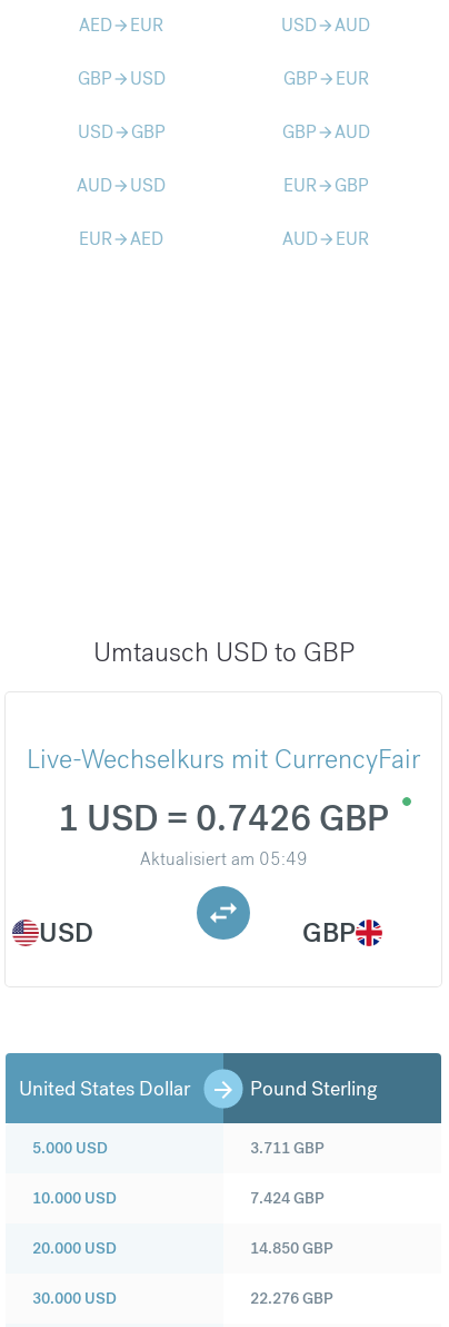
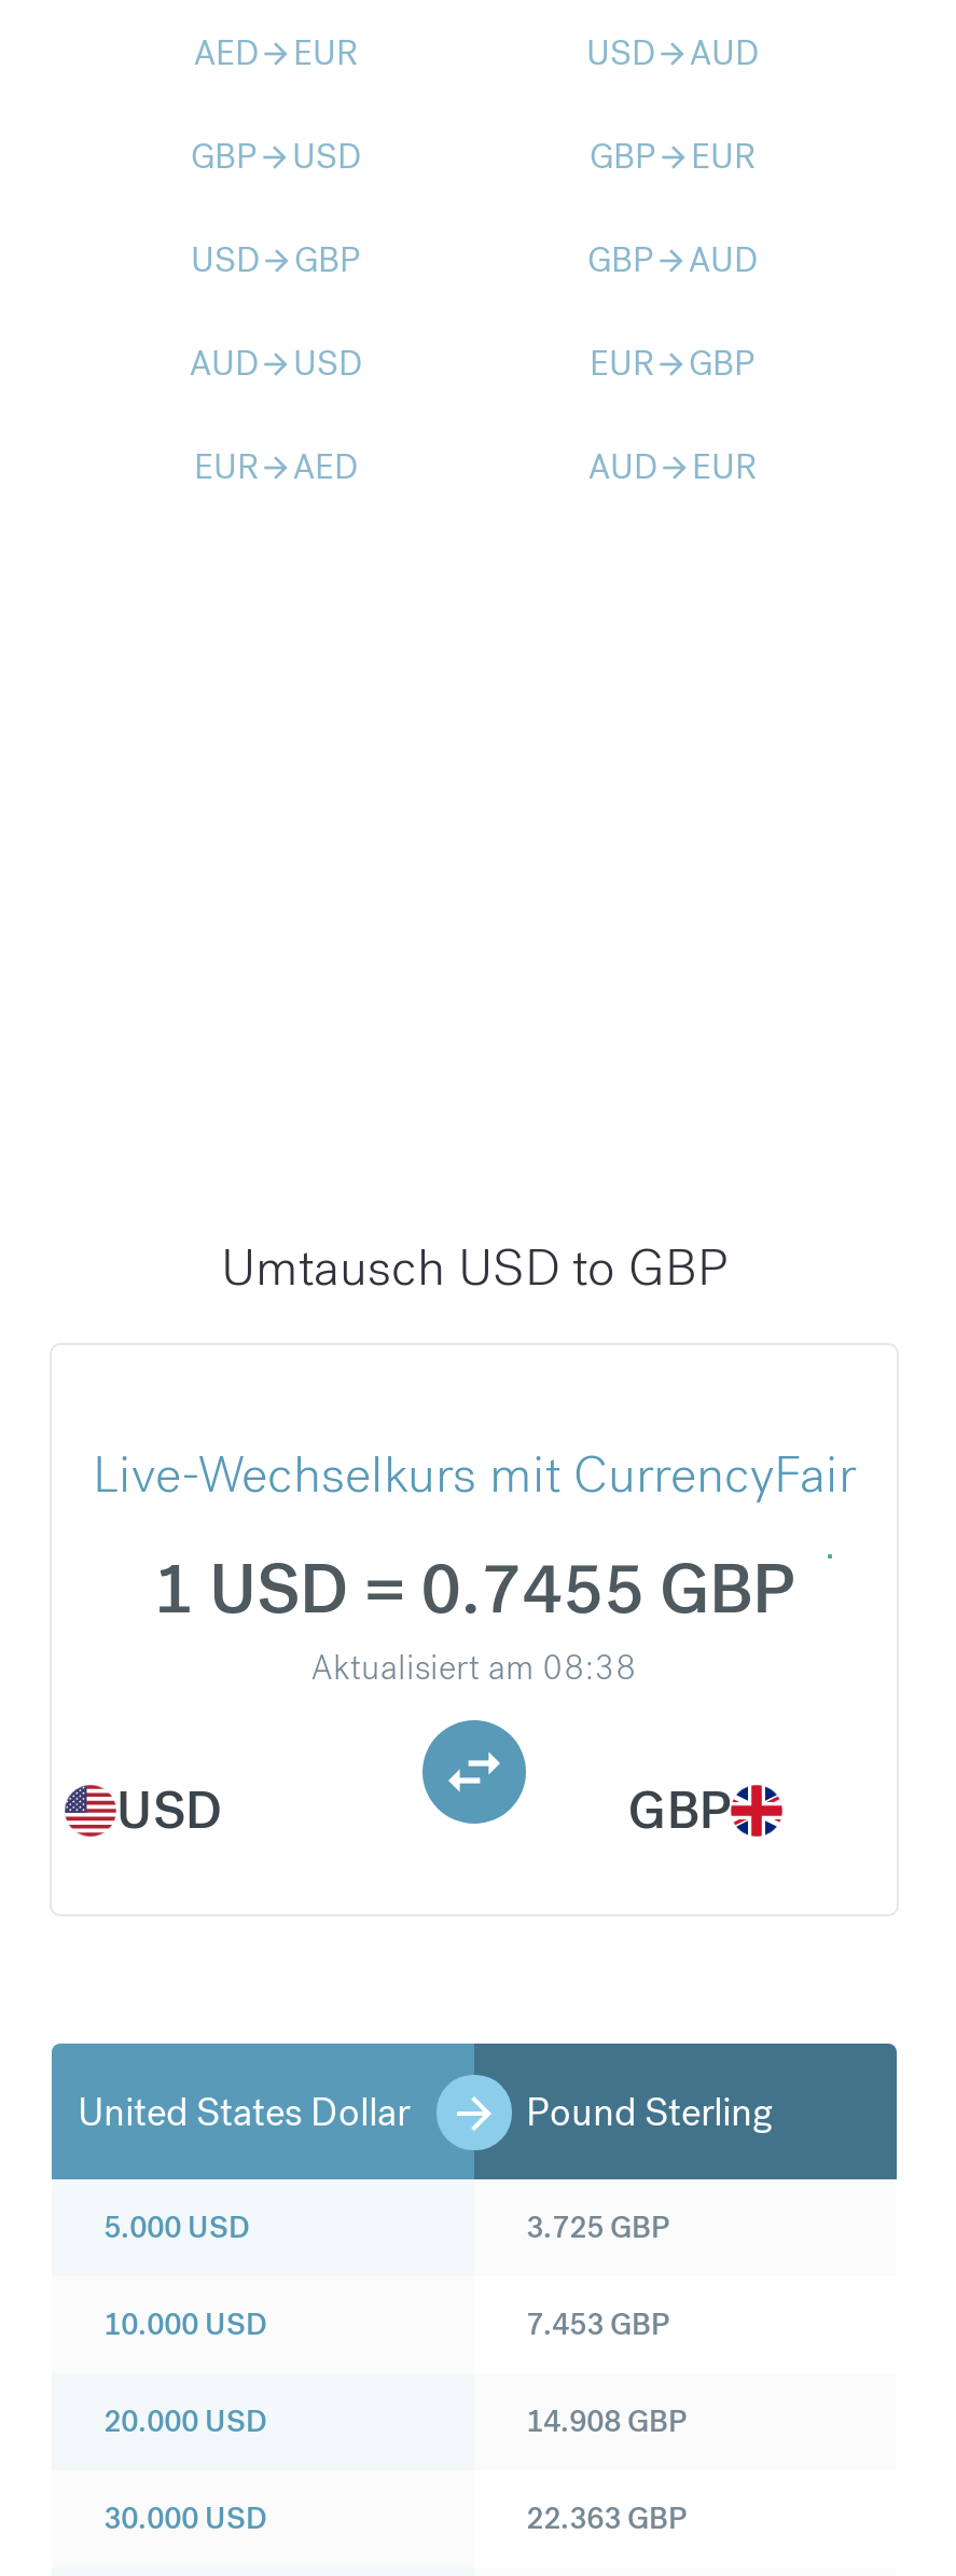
[58,796,389,842] 1 USD = 0.7426 GBP -> [153,1546,795,1634] 1 USD = 0.7455 GBP
[139,847,307,871] Aktualisiert am 05:49 -> [311,1645,637,1690] Aktualisiert am 08:38
[250,1138,325,1158] 3.711 GBP -> [526,2208,670,2247] 3.725 GBP
[250,1188,325,1208] 7.424 GBP -> [526,2305,670,2344] 7.453 GBP
[250,1238,333,1258] 14.850 GBP -> [526,2402,688,2441] 14.908 GBP
[250,1288,333,1308] 22.276 GBP -> [526,2499,688,2538] 22.363 GBP

